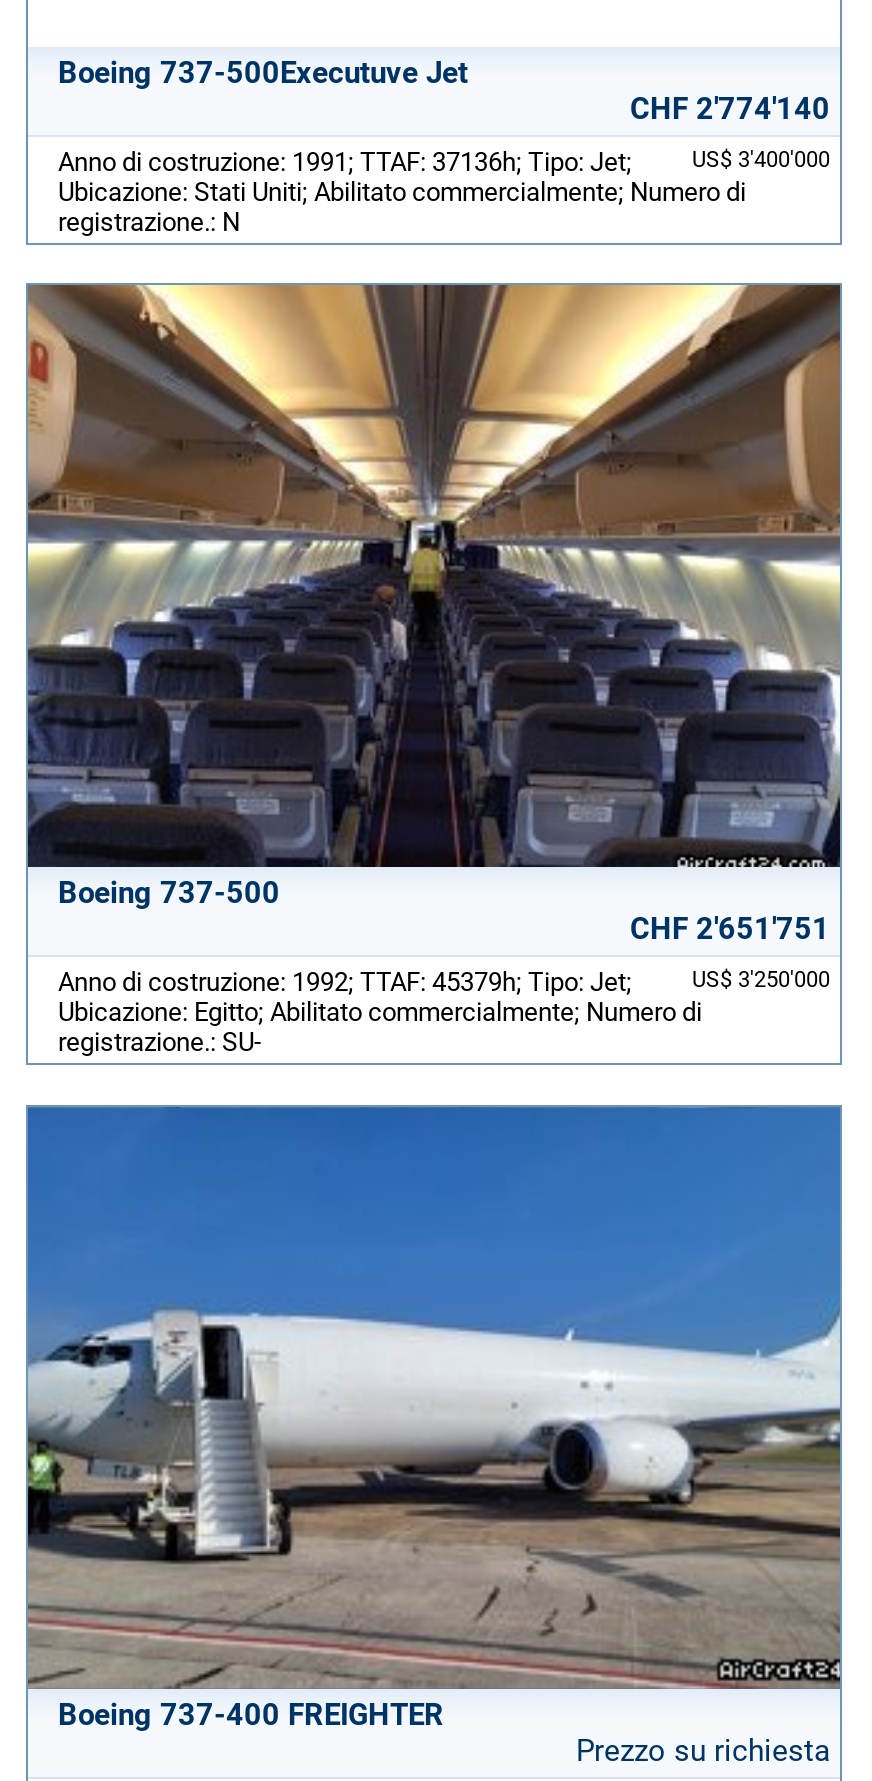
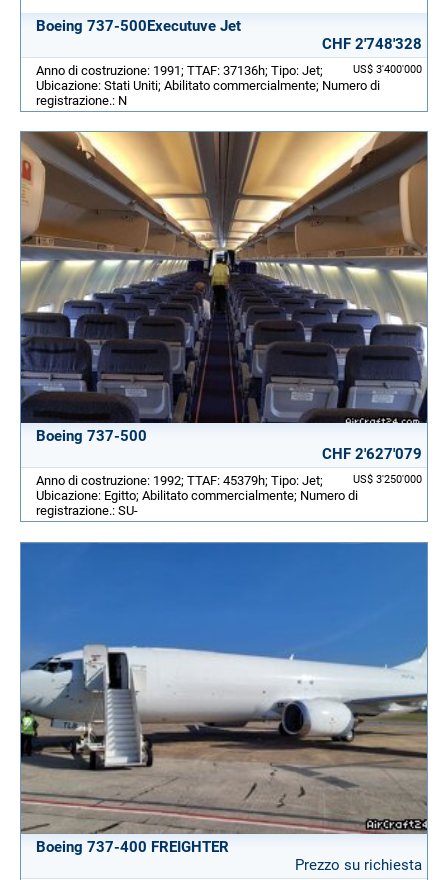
[630,90,830,126] CHF 2'774'140 -> [322,34,422,52] CHF 2'748'328
[630,911,830,947] CHF 2'651'751 -> [322,445,422,463] CHF 2'627'079

